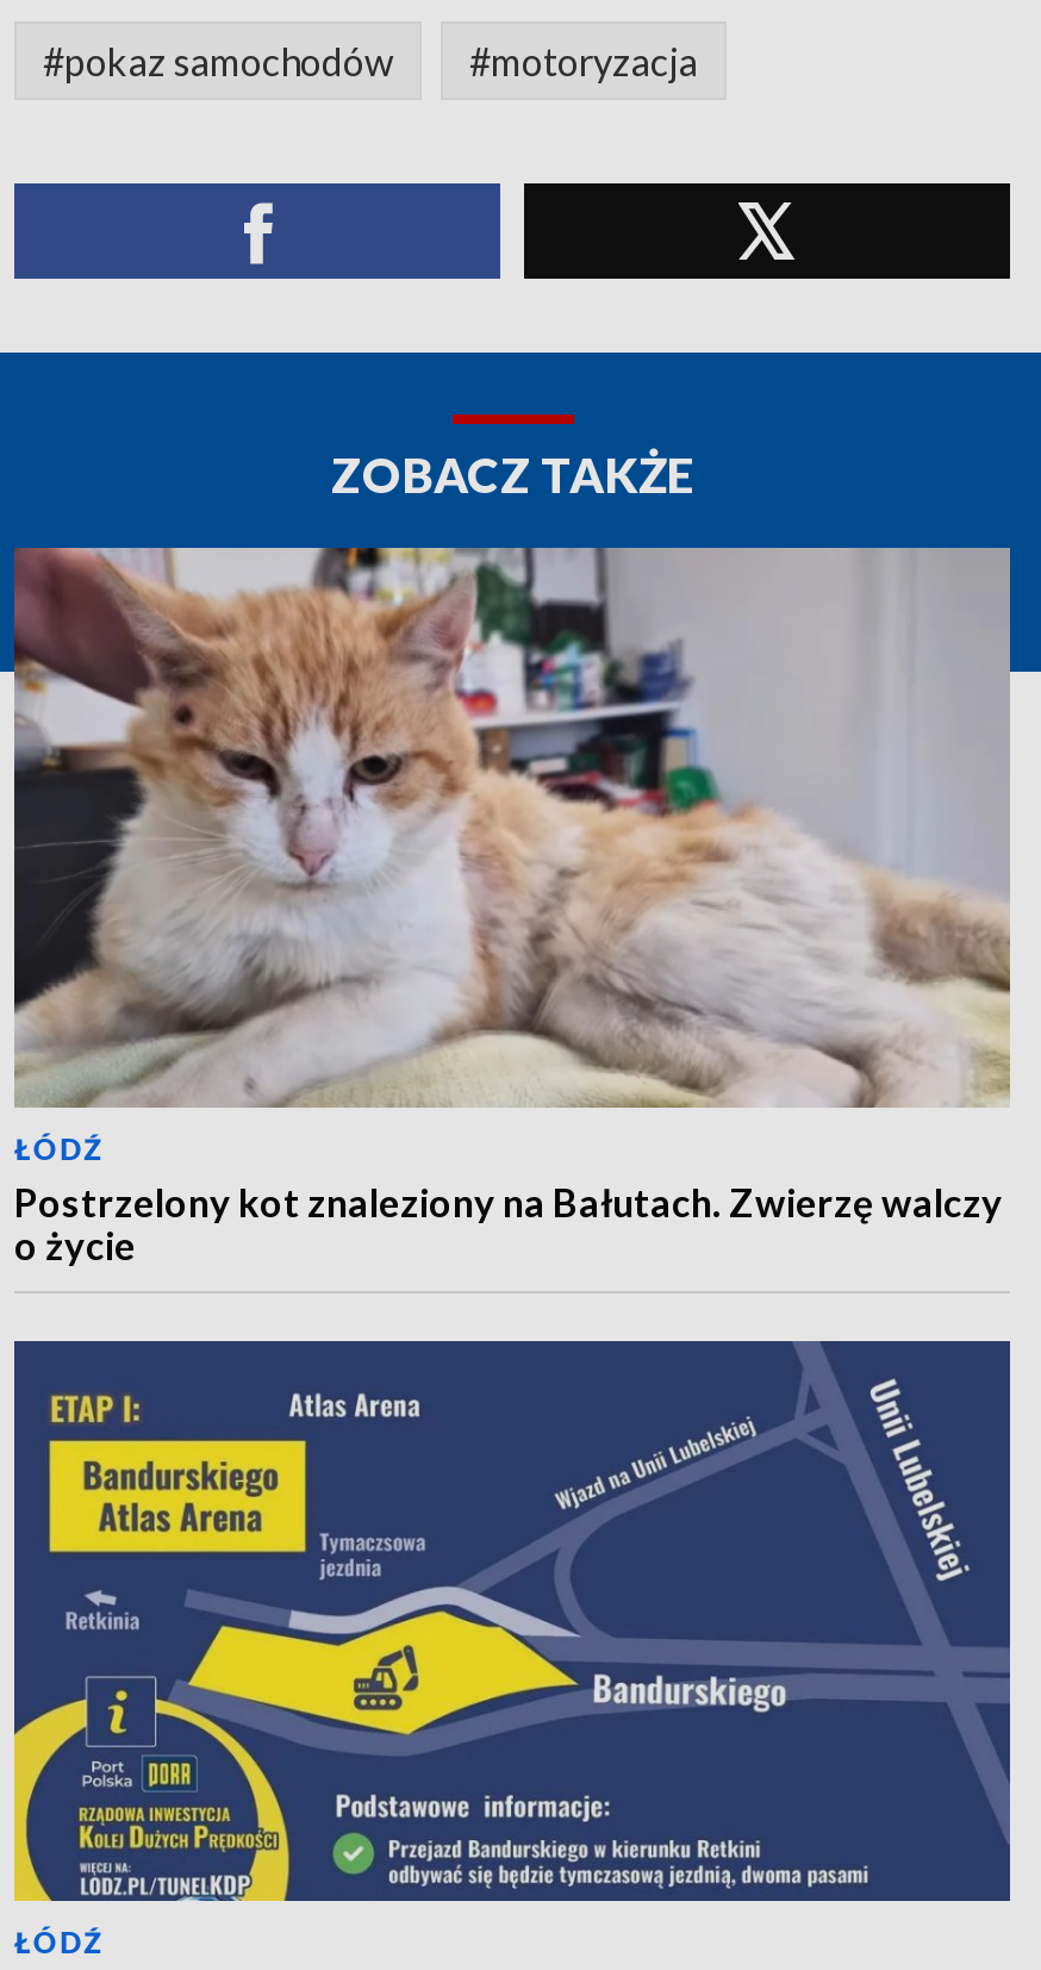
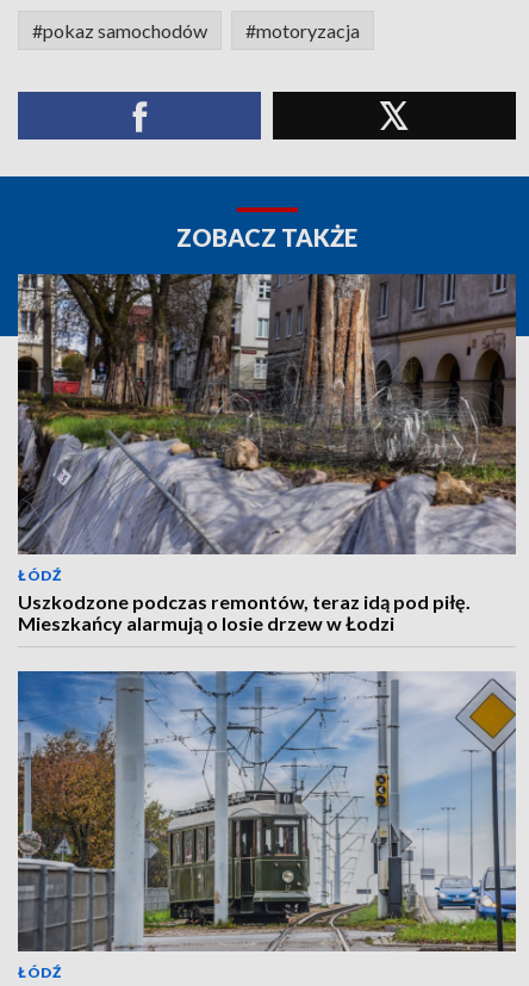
[12,546,1012,1268] [image] | Postrzelony kot znaleziony na Bałutach. Zwierzę walczy | o życie -> [17,273,517,635] [image] | Uszkodzone podczas remontów, teraz idą pod piłę. | Mieszkańcy alarmują o losie drzew w Łodzi
[12,1339,1012,1903] [image] -> [17,671,517,953] [image]

